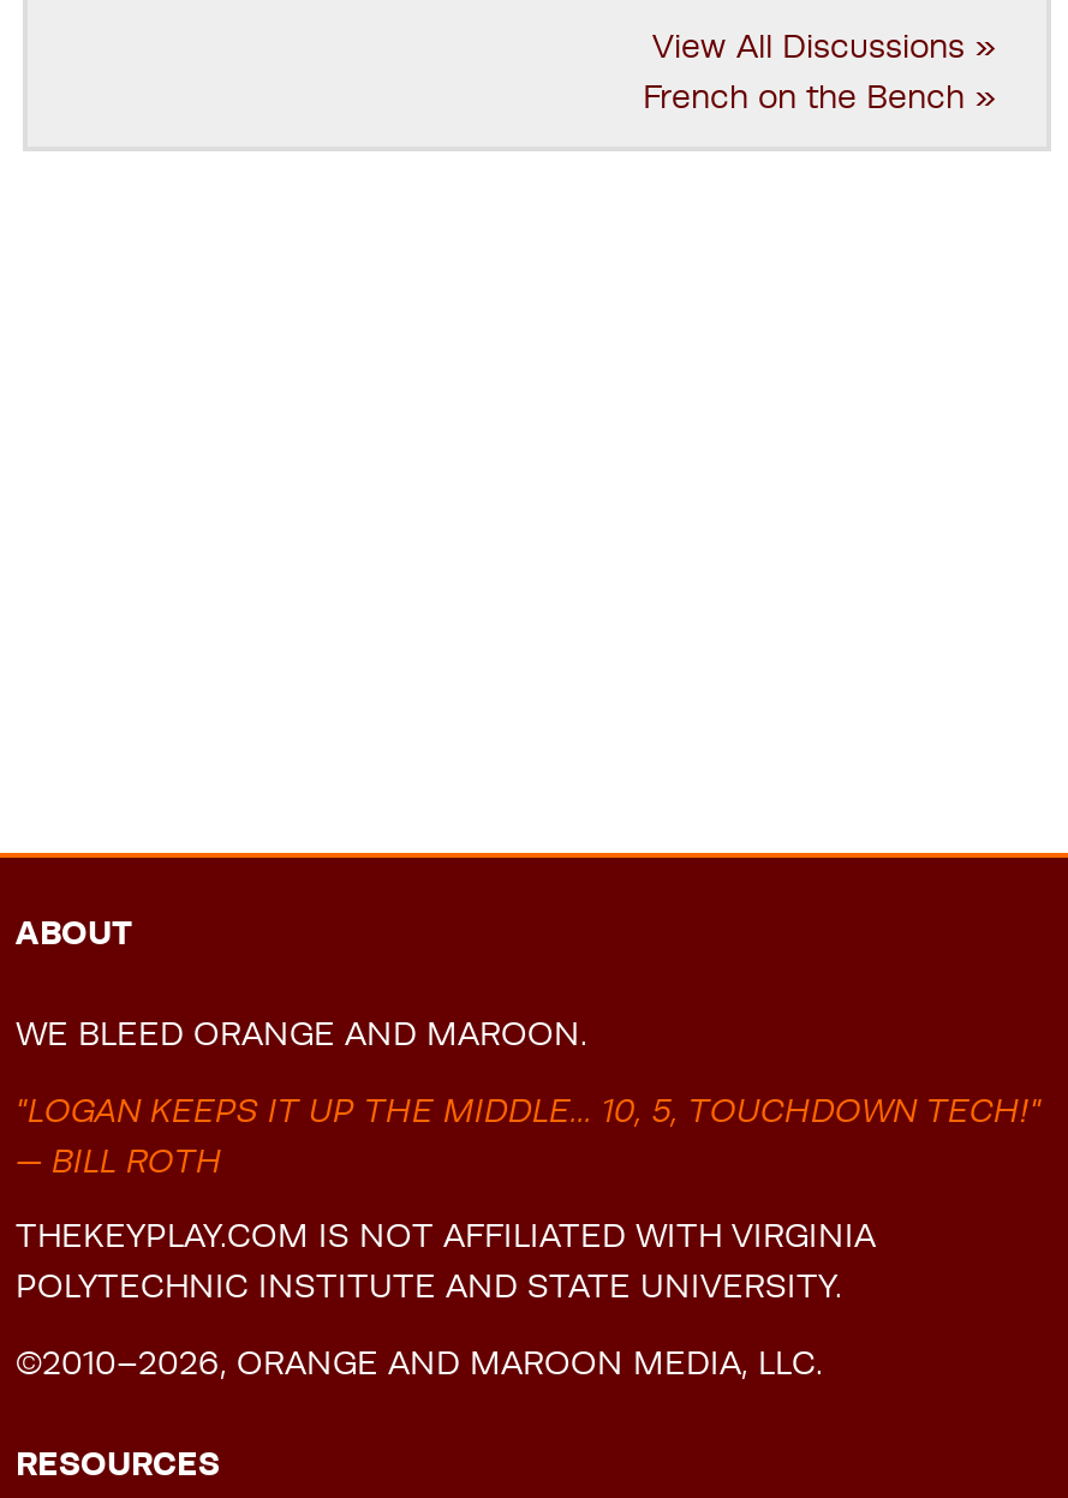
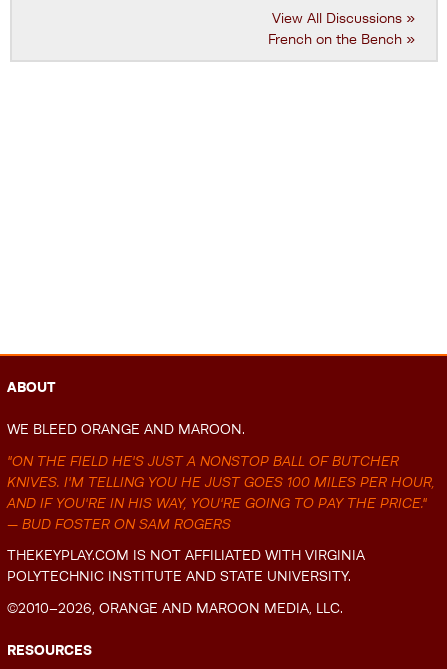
[16,1087,1042,1181] "LOGAN KEEPS IT UP THE MIDDLE... 10, 5, TOUCHDOWN TECH!" | — BILL ROTH -> [7,451,435,532] "ON THE FIELD HE'S JUST A NONSTOP BALL OF BUTCHER | KNIVES. I'M TELLING YOU HE JUST GOES 100 MILES PER HOUR, | AND IF YOU'RE IN HIS WAY, YOU'RE GOING TO PAY THE PRICE." | — BUD FOSTER ON SAM ROGERS

